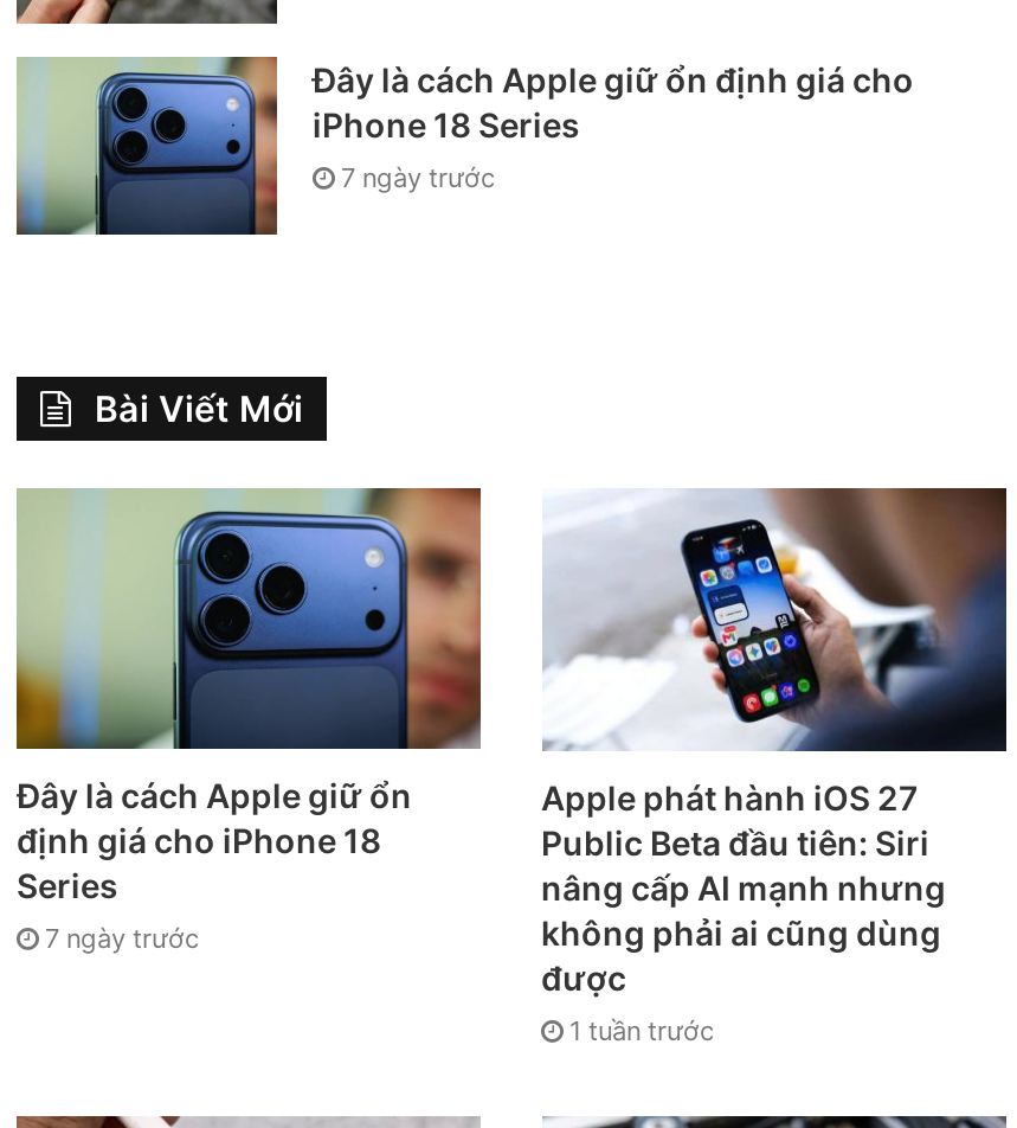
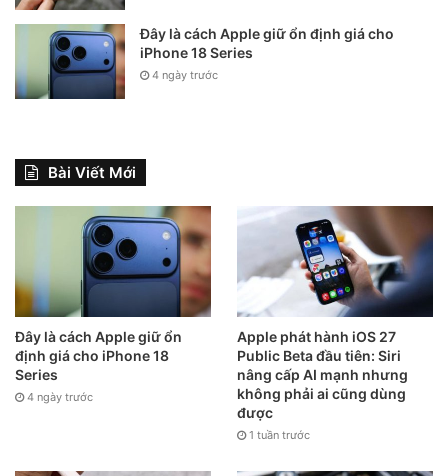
[341,161,495,194] 7 ngày trước -> [152,68,218,82] 4 ngày trước
[45,921,199,955] 7 ngày trước -> [27,390,93,404] 4 ngày trước

